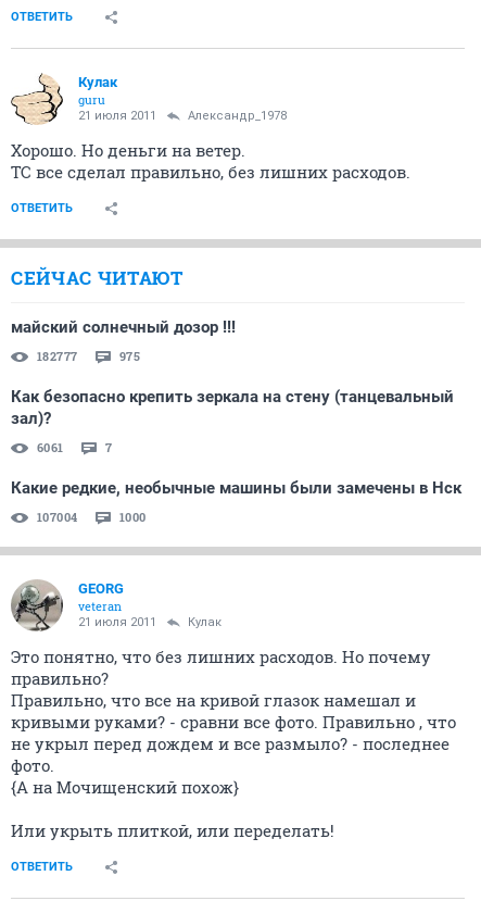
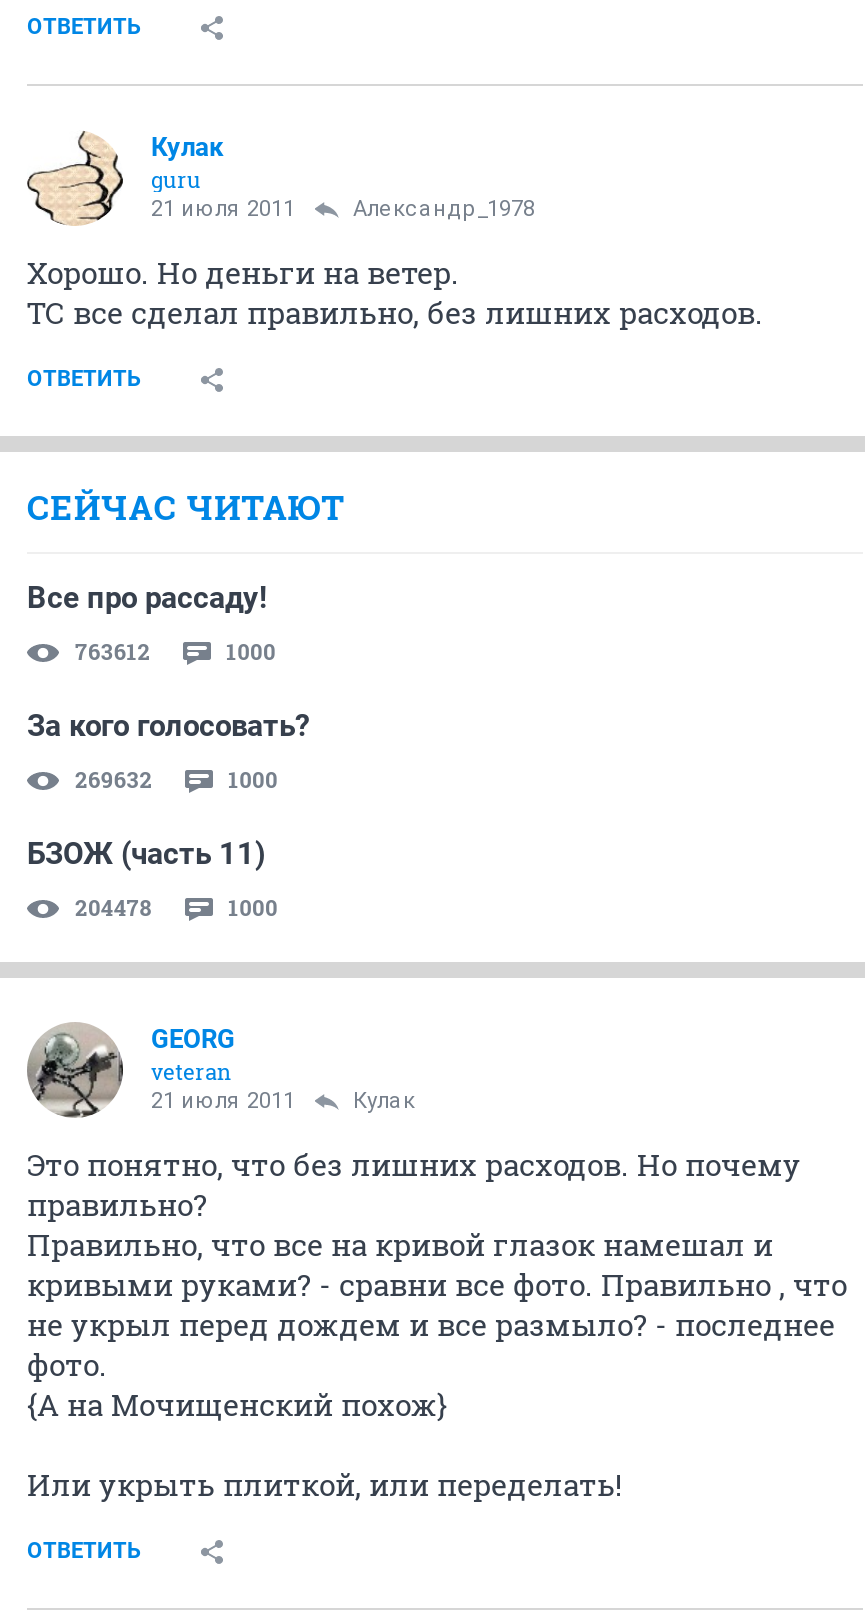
[11,317,236,337] майский солнечный дозор !!! -> [27,580,267,616] Все про рассаду!
[37,348,140,364] 182777 | 975 -> [75,636,276,666] 763612 | 1000
[11,387,454,428] Как безопасно крепить зеркала на стену (танцевальный | зал)? -> [27,708,309,744] За кого голосовать?
[37,439,112,455] 6061 | 7 -> [75,764,278,794] 269632 | 1000
[11,478,461,498] Какие редкие, необычные машины были замечены в Нск -> [27,836,265,872] БЗОЖ (часть 11)
[37,509,78,525] 107004 -> [75,892,152,922] 204478

